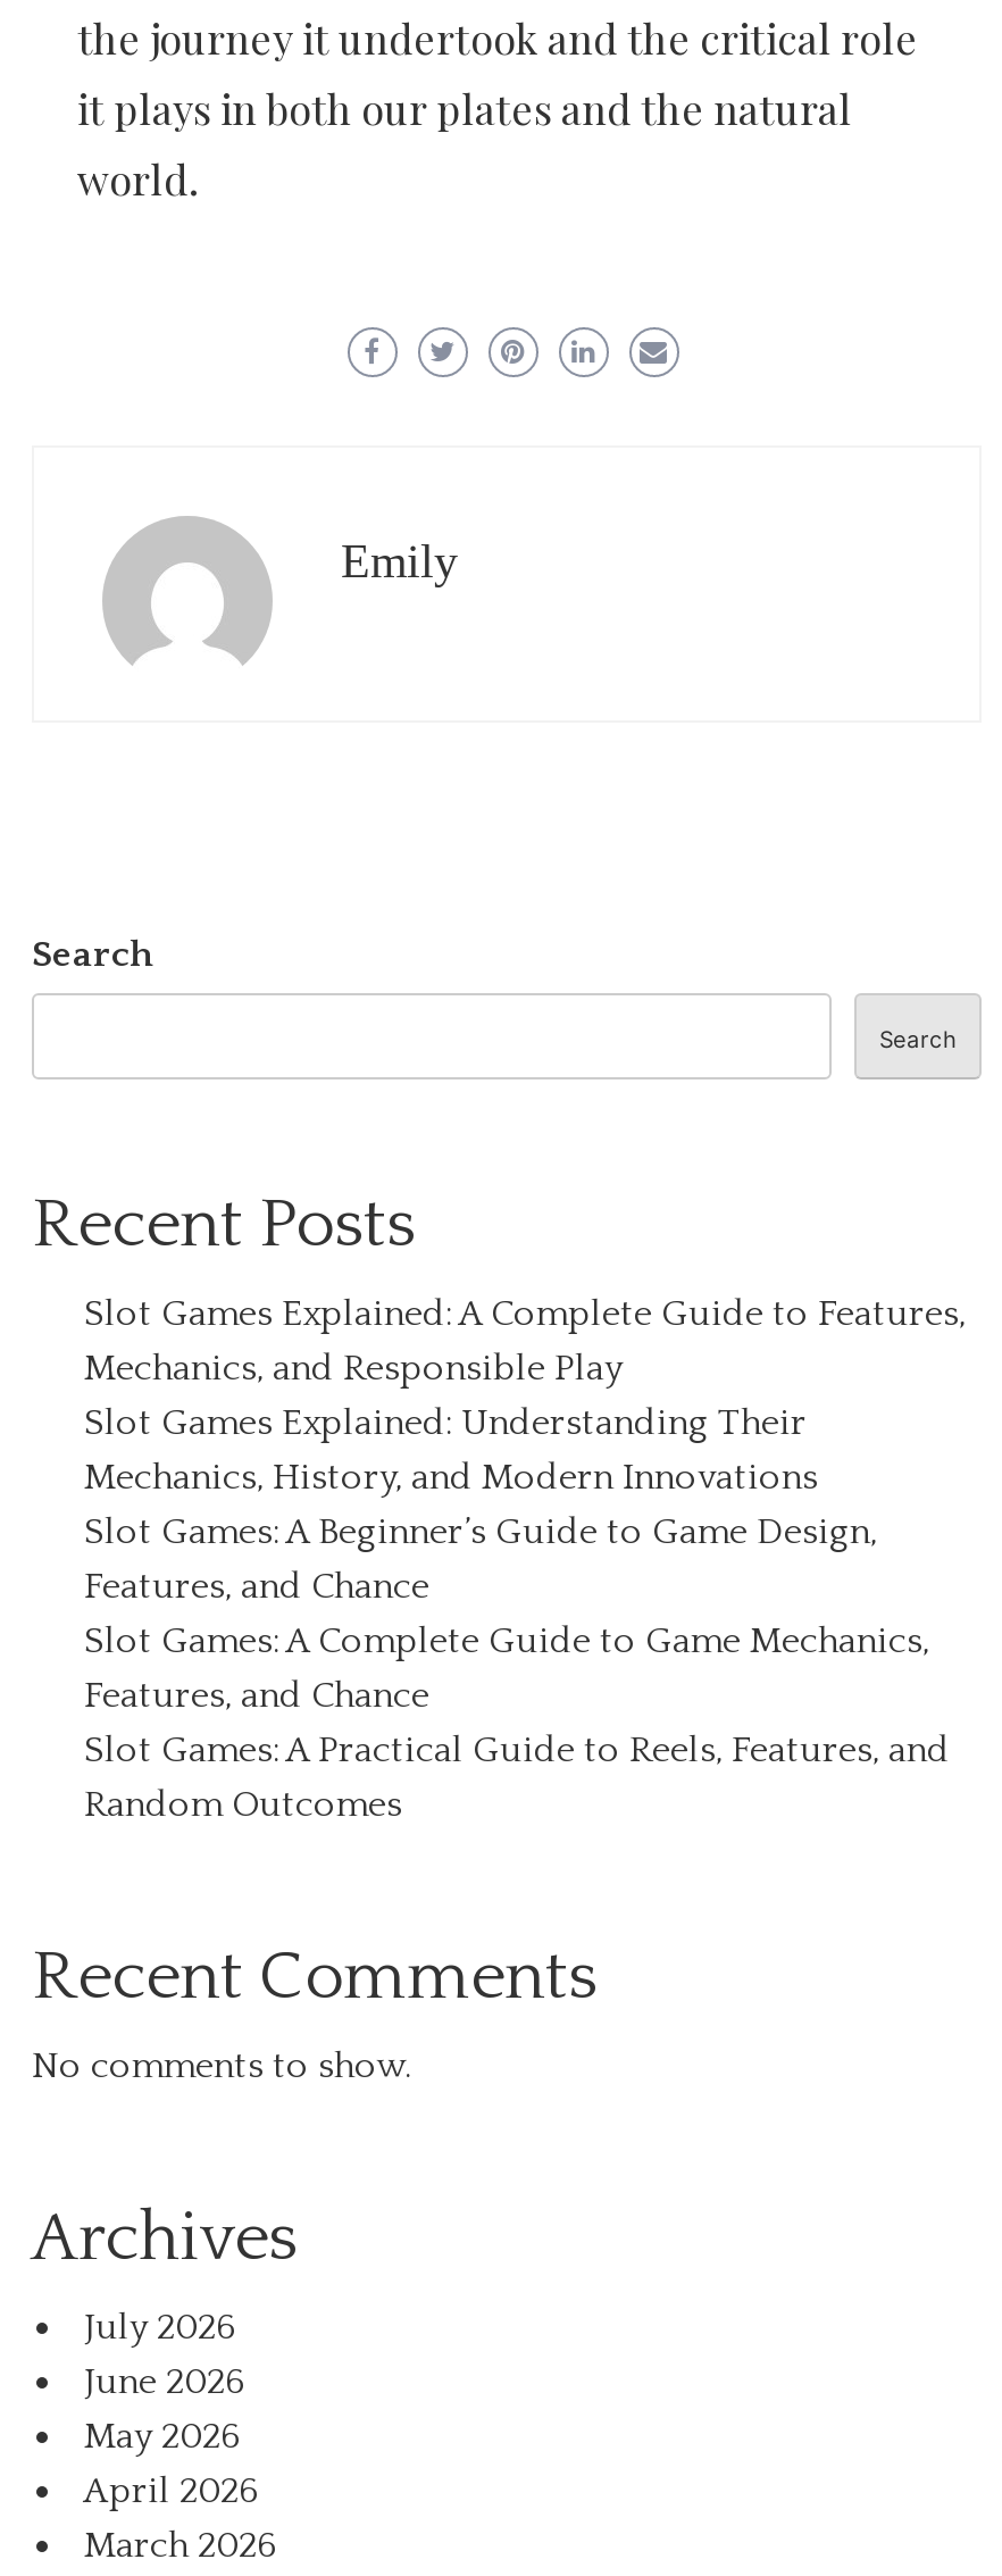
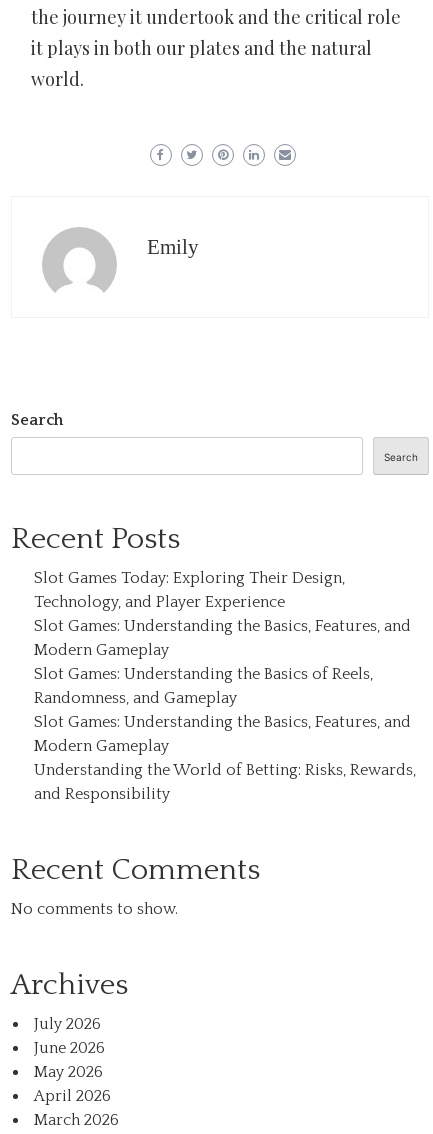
[84,1293,966,1825] Slot Games Explained: A Complete Guide to Features, | Mechanics, and Responsible Play | Slot Games Explained: Understanding Their | Mechanics, History, and Modern Innovations | Slot Games: A Beginner’s Guide to Game Design, | Features, and Chance | Slot Games: A Complete Guide to Game Mechanics, | Features, and Chance | Slot Games: A Practical Guide to Reels, Features, and | Random Outcomes -> [34,569,416,803] Slot Games Today: Exploring Their Design, | Technology, and Player Experience | Slot Games: Understanding the Basics, Features, and | Modern Gameplay | Slot Games: Understanding the Basics of Reels, | Randomness, and Gameplay | Slot Games: Understanding the Basics, Features, and | Modern Gameplay | Understanding the World of Betting: Risks, Rewards, | and Responsibility

